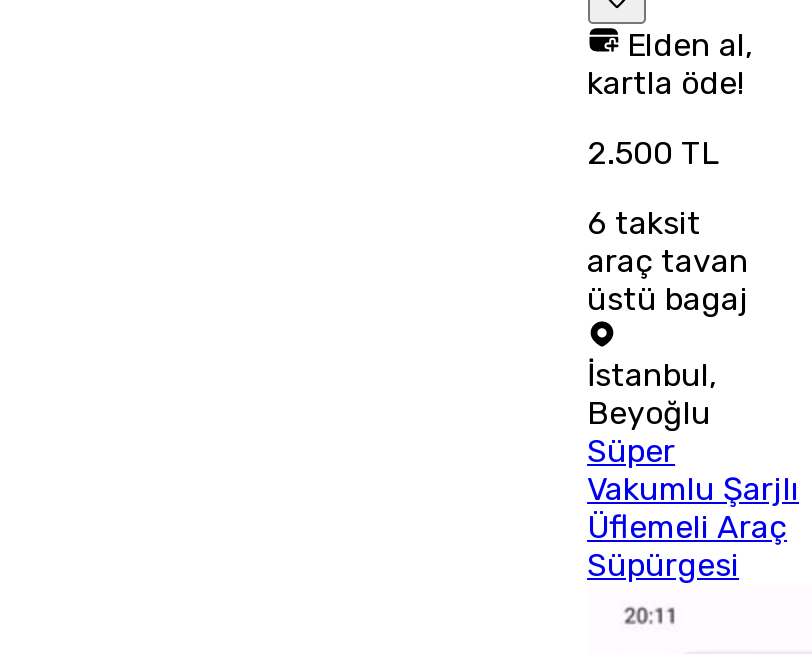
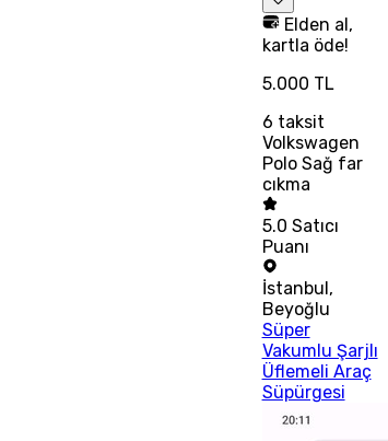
[587,133,719,171] 2.500 TL -> [262,73,334,94] 5.000 TL
[587,241,749,317] araç tavan | üstü bagaj -> [262,132,362,257] Volkswagen | Polo Sağ far | cıkma | 5.0 Satıcı | Puanı

